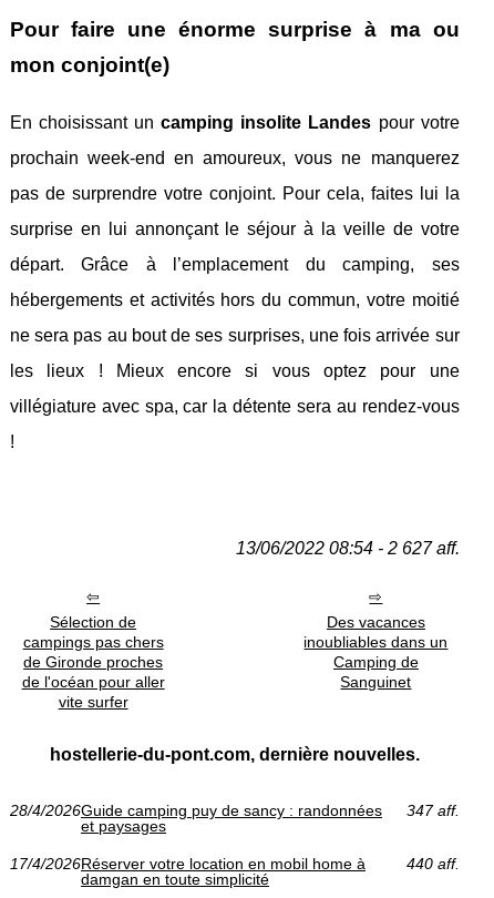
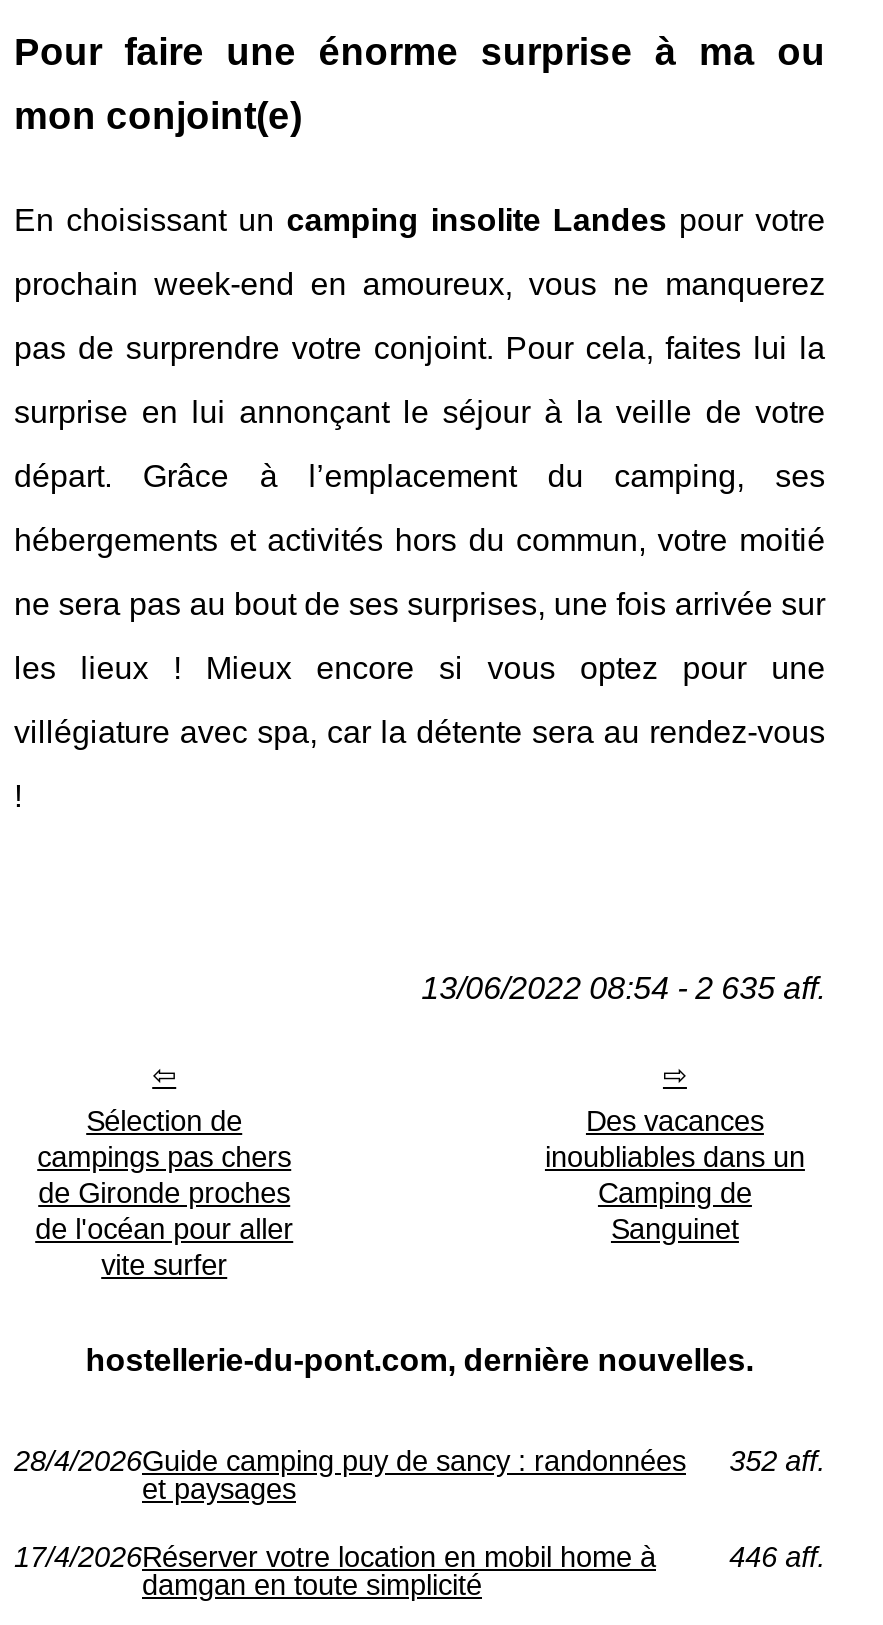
[235,539,459,557] 13/06/2022 08:54 - 2 627 aff. -> [421,971,825,1005] 13/06/2022 08:54 - 2 635 aff.
[10,801,459,819] 28/4/2026Guide camping puy de sancy : randonnées 347 aff. -> [14,1445,825,1477] 28/4/2026Guide camping puy de sancy : randonnées 352 aff.
[406,855,459,872] 440 aff. -> [729,1541,825,1573] 446 aff.

